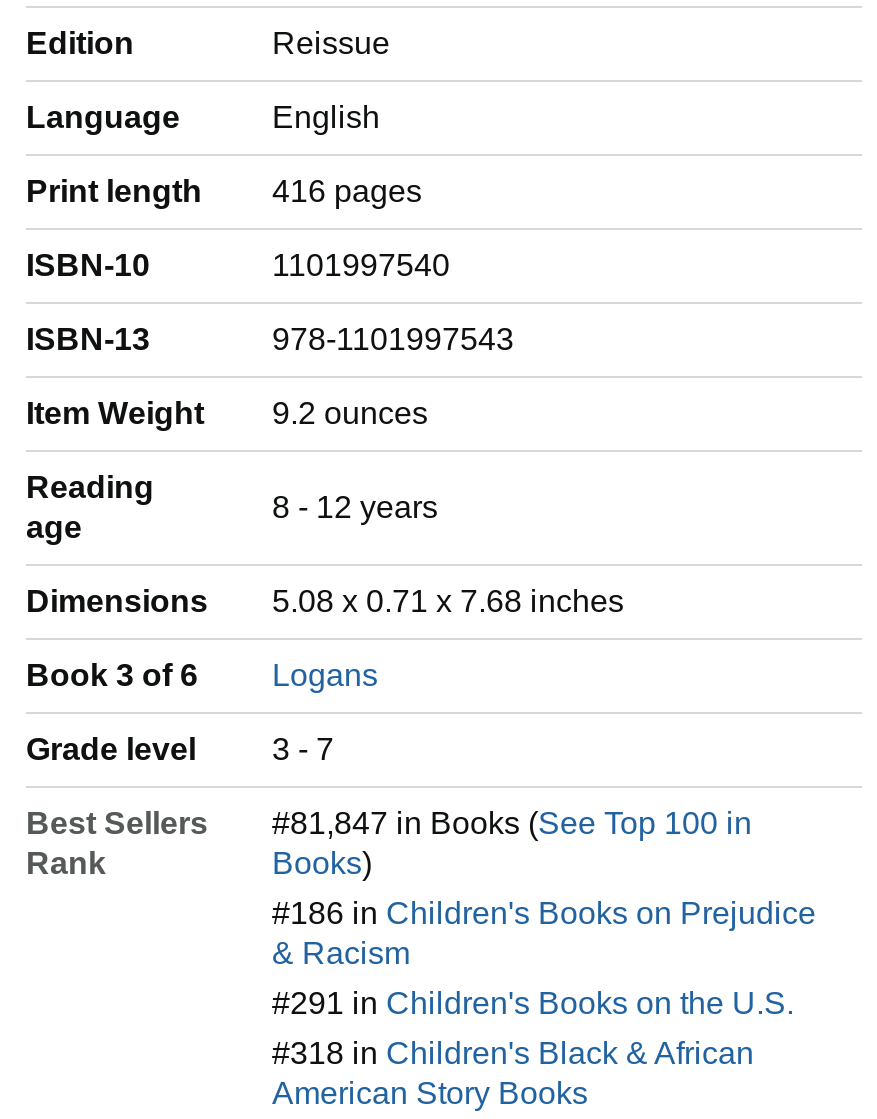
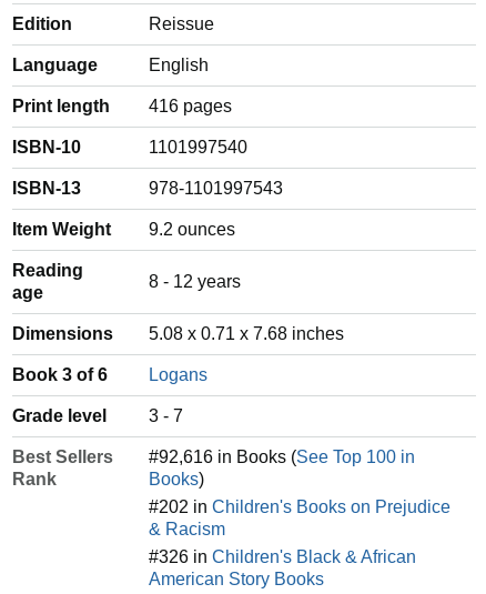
[272,806,752,840] #81,847 in Books (See Top 100 in -> [149,448,415,467] #92,616 in Books (See Top 100 in
[272,896,816,930] #186 in Children's Books on Prejudice -> [149,498,450,517] #202 in Children's Books on Prejudice
[272,986,794,1070] #291 in Children's Books on the U.S. | #318 in Children's Black & African -> [149,548,416,566] #326 in Children's Black & African

